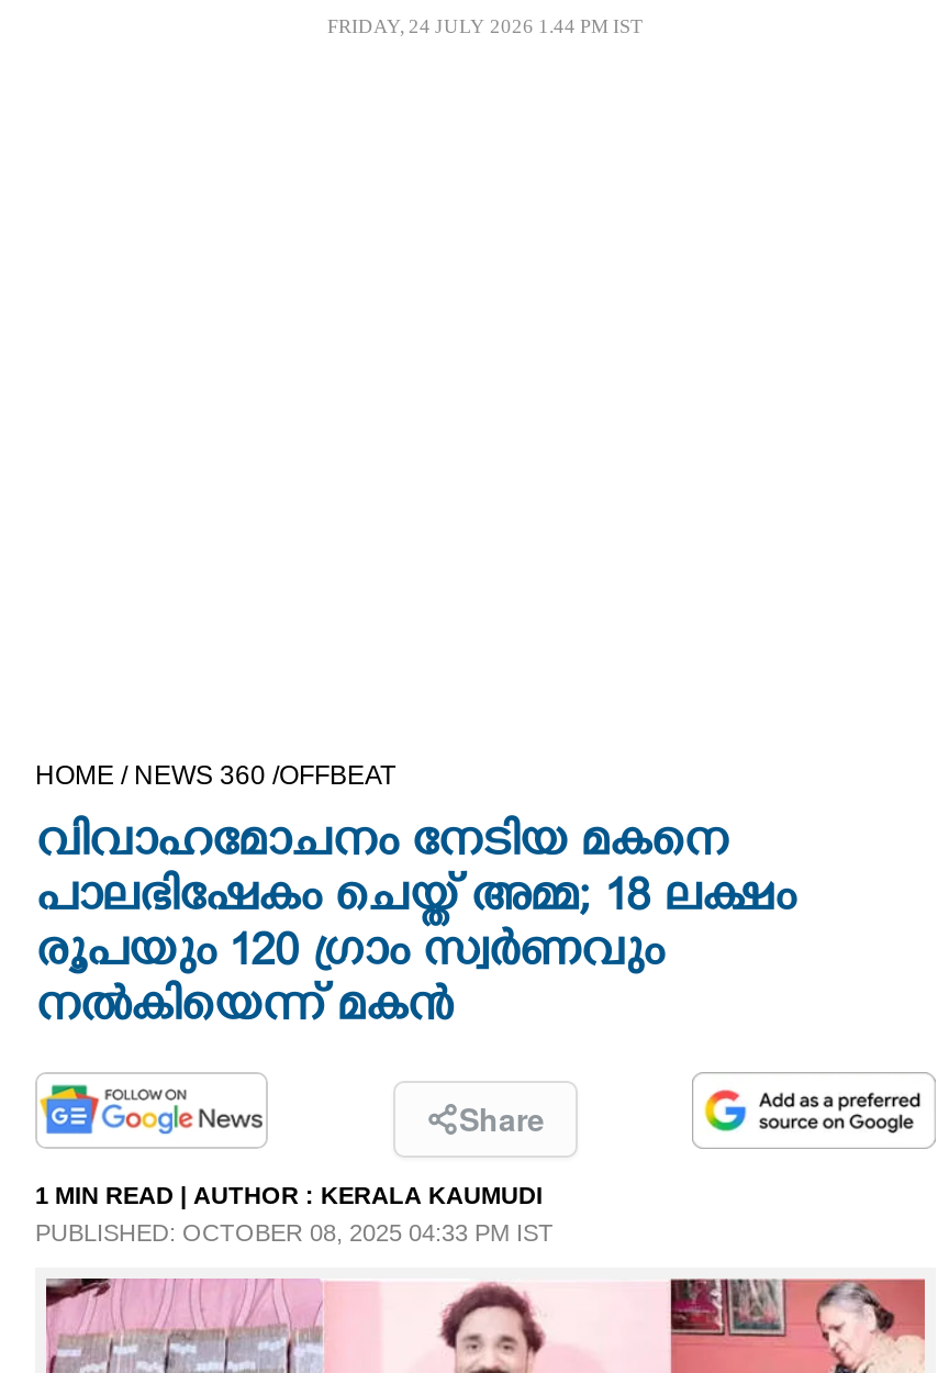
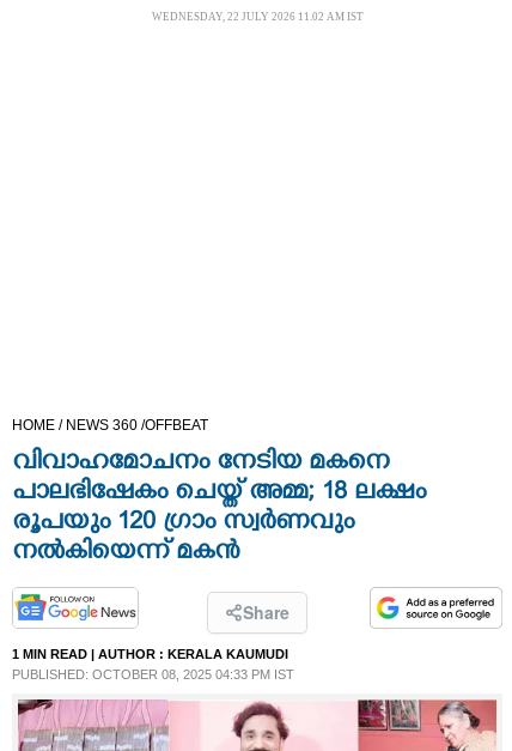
[327,15,644,37] FRIDAY, 24 JULY 2026 1.44 PM IST -> [151,11,363,23] WEDNESDAY, 22 JULY 2026 11.02 AM IST

